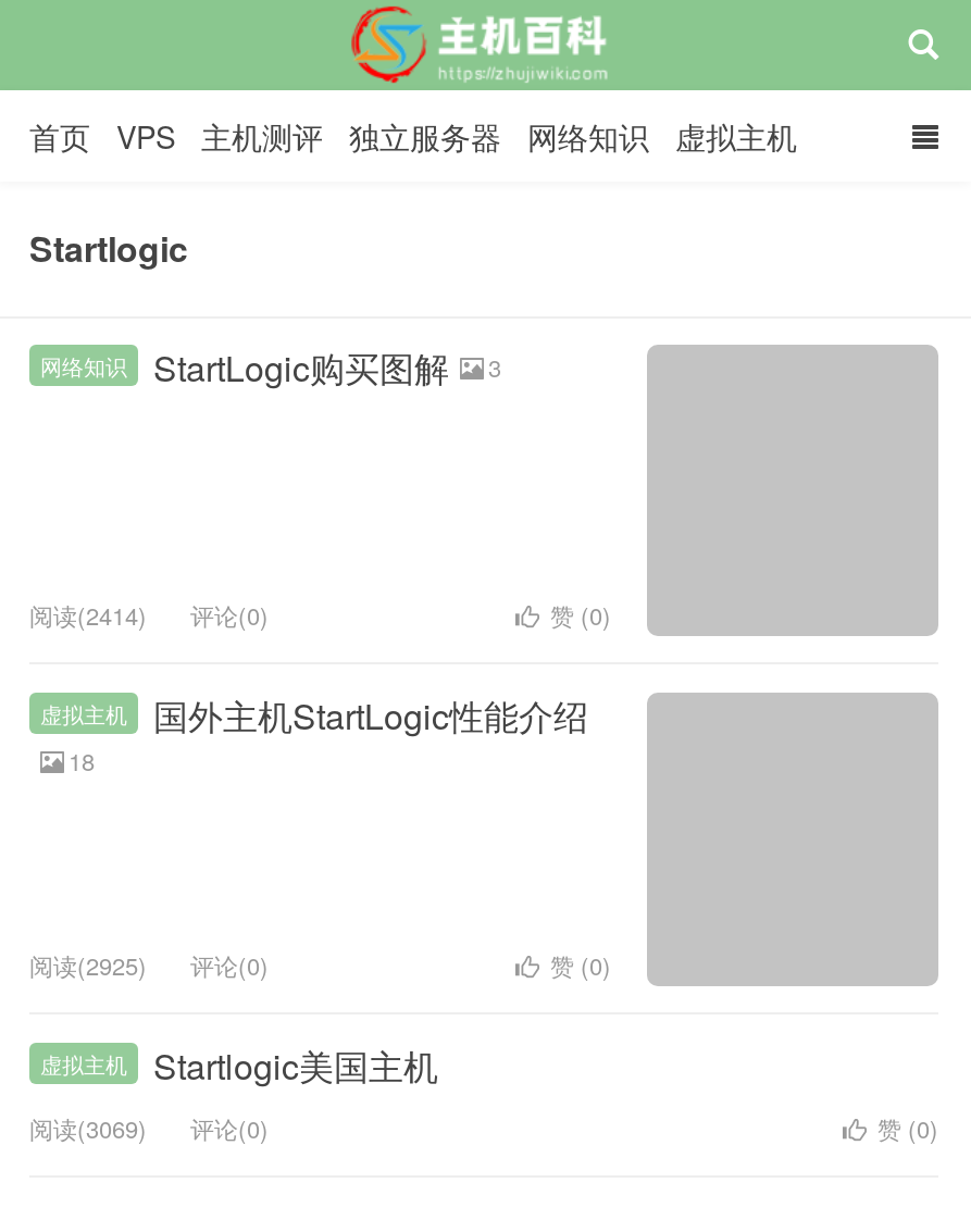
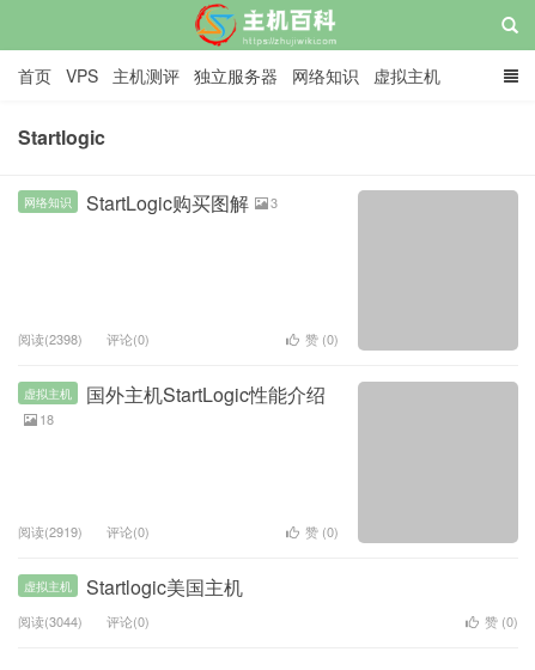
[29,598,269,632] 阅读(2414) 评论(0) -> [18,329,150,349] 阅读(2398) 评论(0)
[29,946,269,981] 阅读(2925) 评论(0) -> [18,521,150,540] 阅读(2919) 评论(0)
[29,1110,269,1144] 阅读(3069) 评论(0) -> [18,611,150,630] 阅读(3044) 评论(0)

